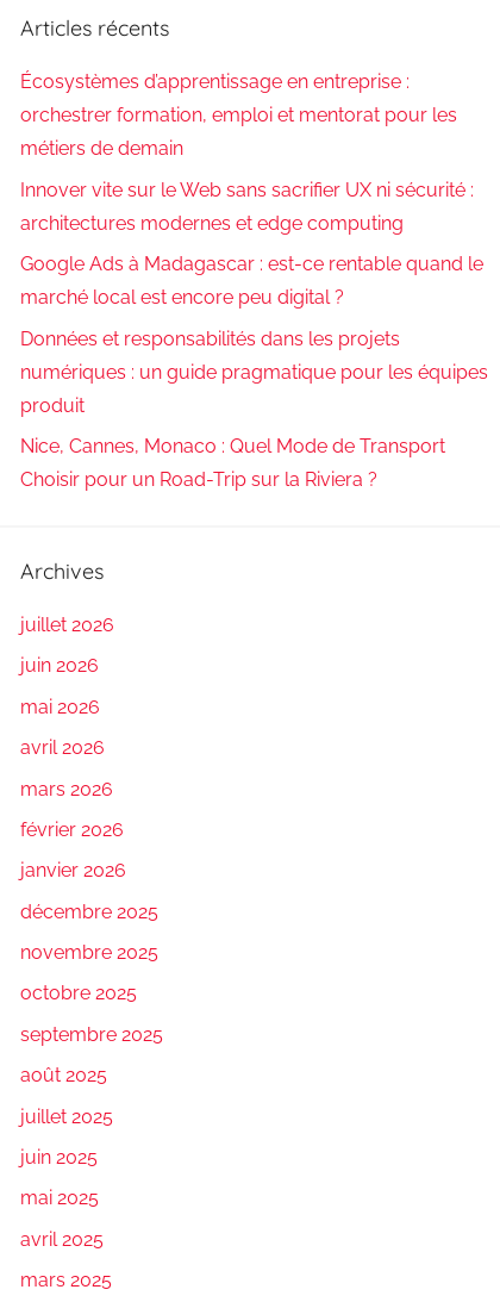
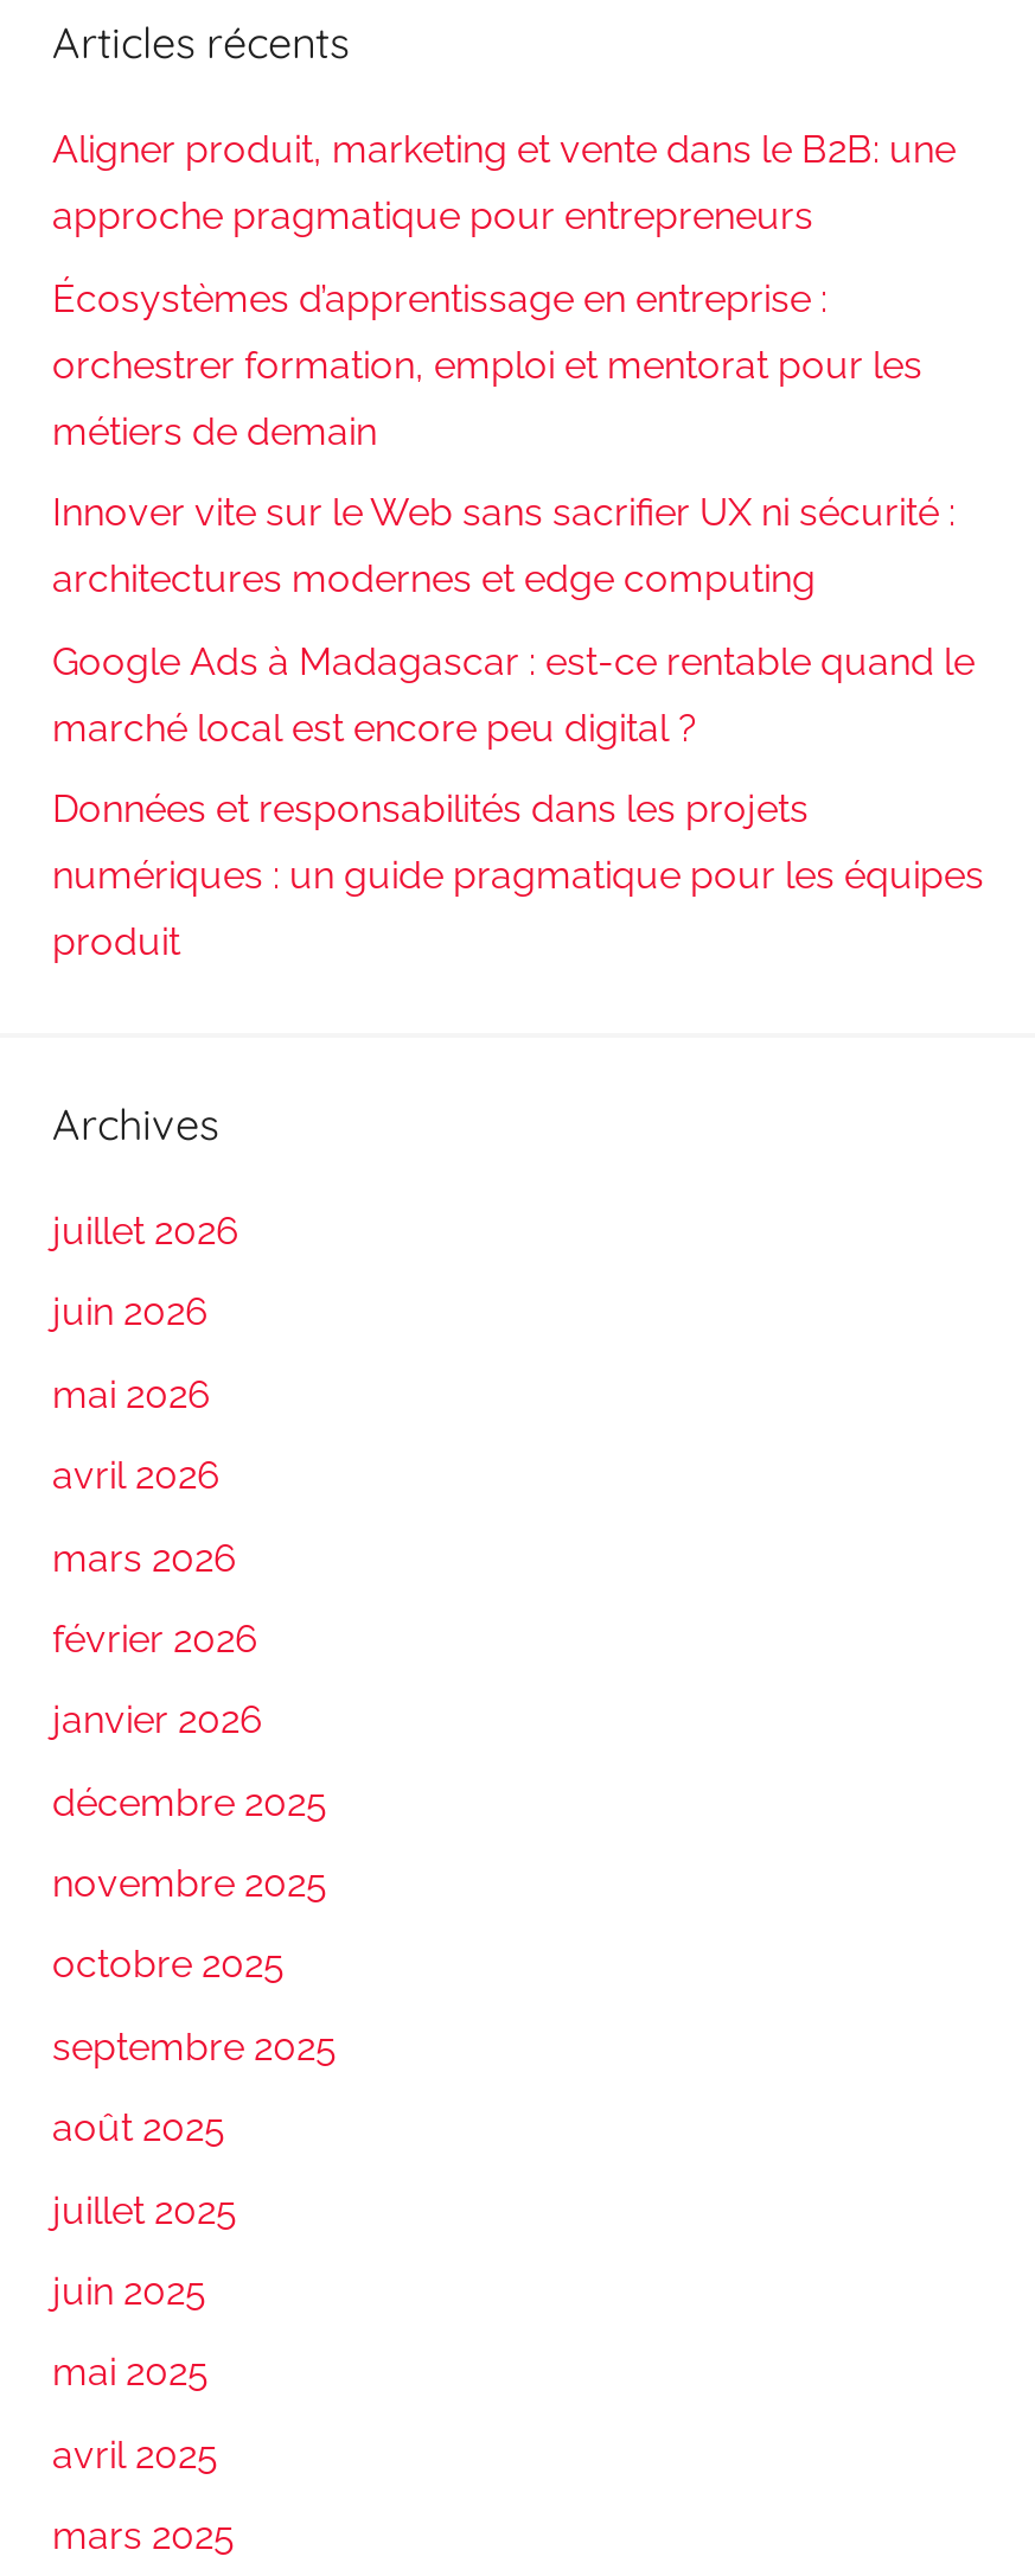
none -> [52,128,956,239] Aligner produit, marketing et vente dans le B2B: une | approche pragmatique pour entrepreneurs
moved [20,71,488,416] -> [52,276,984,964]: Écosystèmes d’apprentissage en entreprise : | orchestrer formation, emploi et mentorat pour les | métiers de demain | ... | numériques : un guide pragmatique pour les équipes | produit
[20,435,445,491] Nice, Cannes, Monaco : Quel Mode de Transport | Choisir pour un Road-Trip sur la Riviera ? -> none

